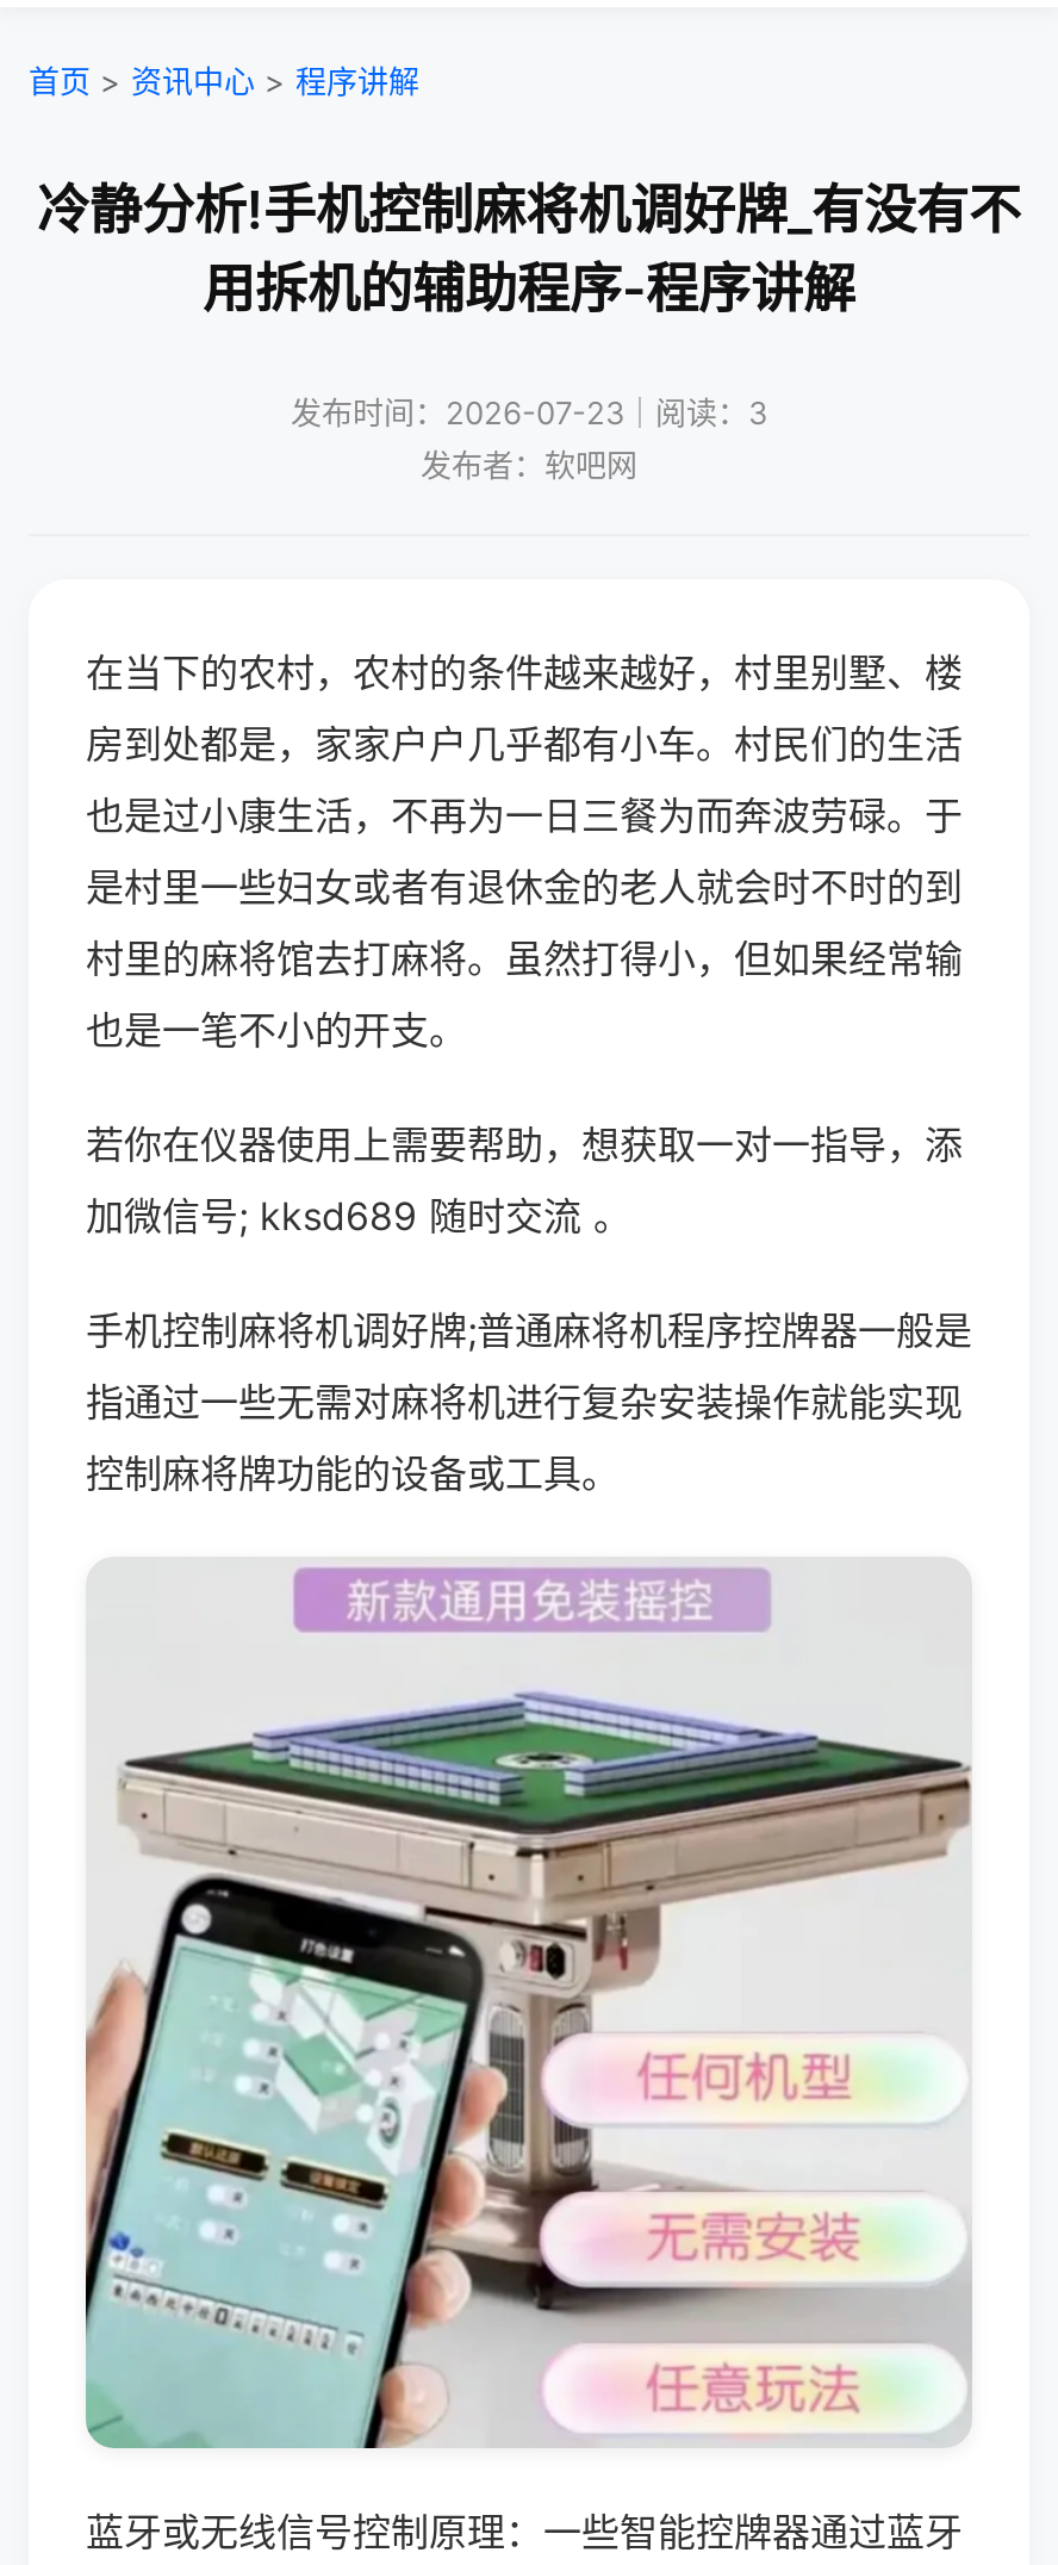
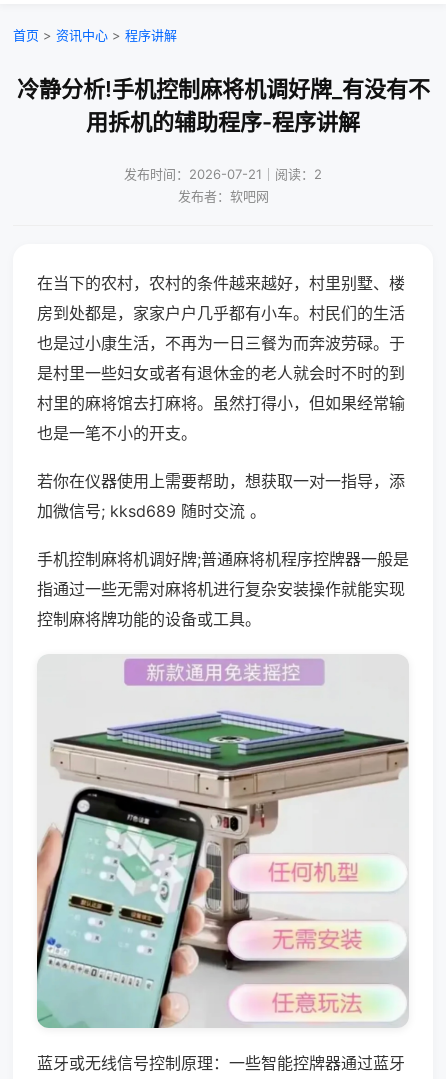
[291,393,767,431] 发布时间：2026-07-23｜阅读：3 -> [124,166,322,182] 发布时间：2026-07-21｜阅读：2

